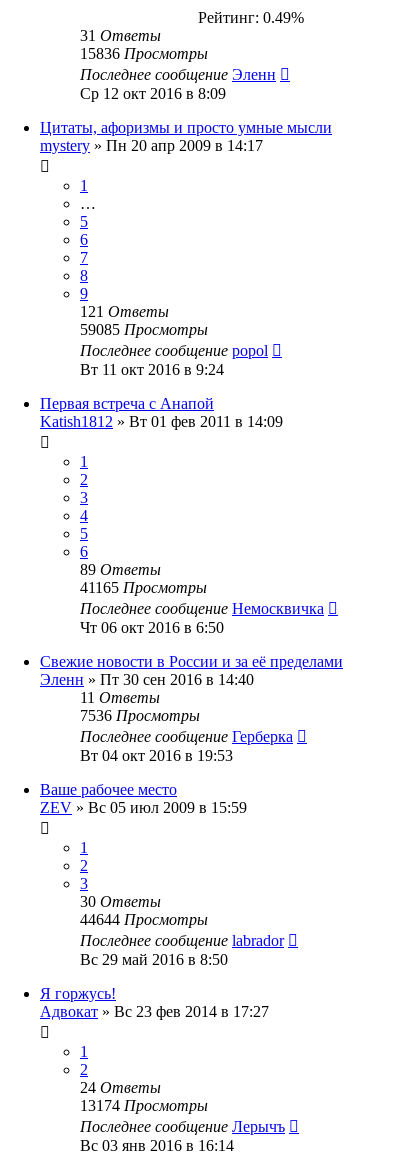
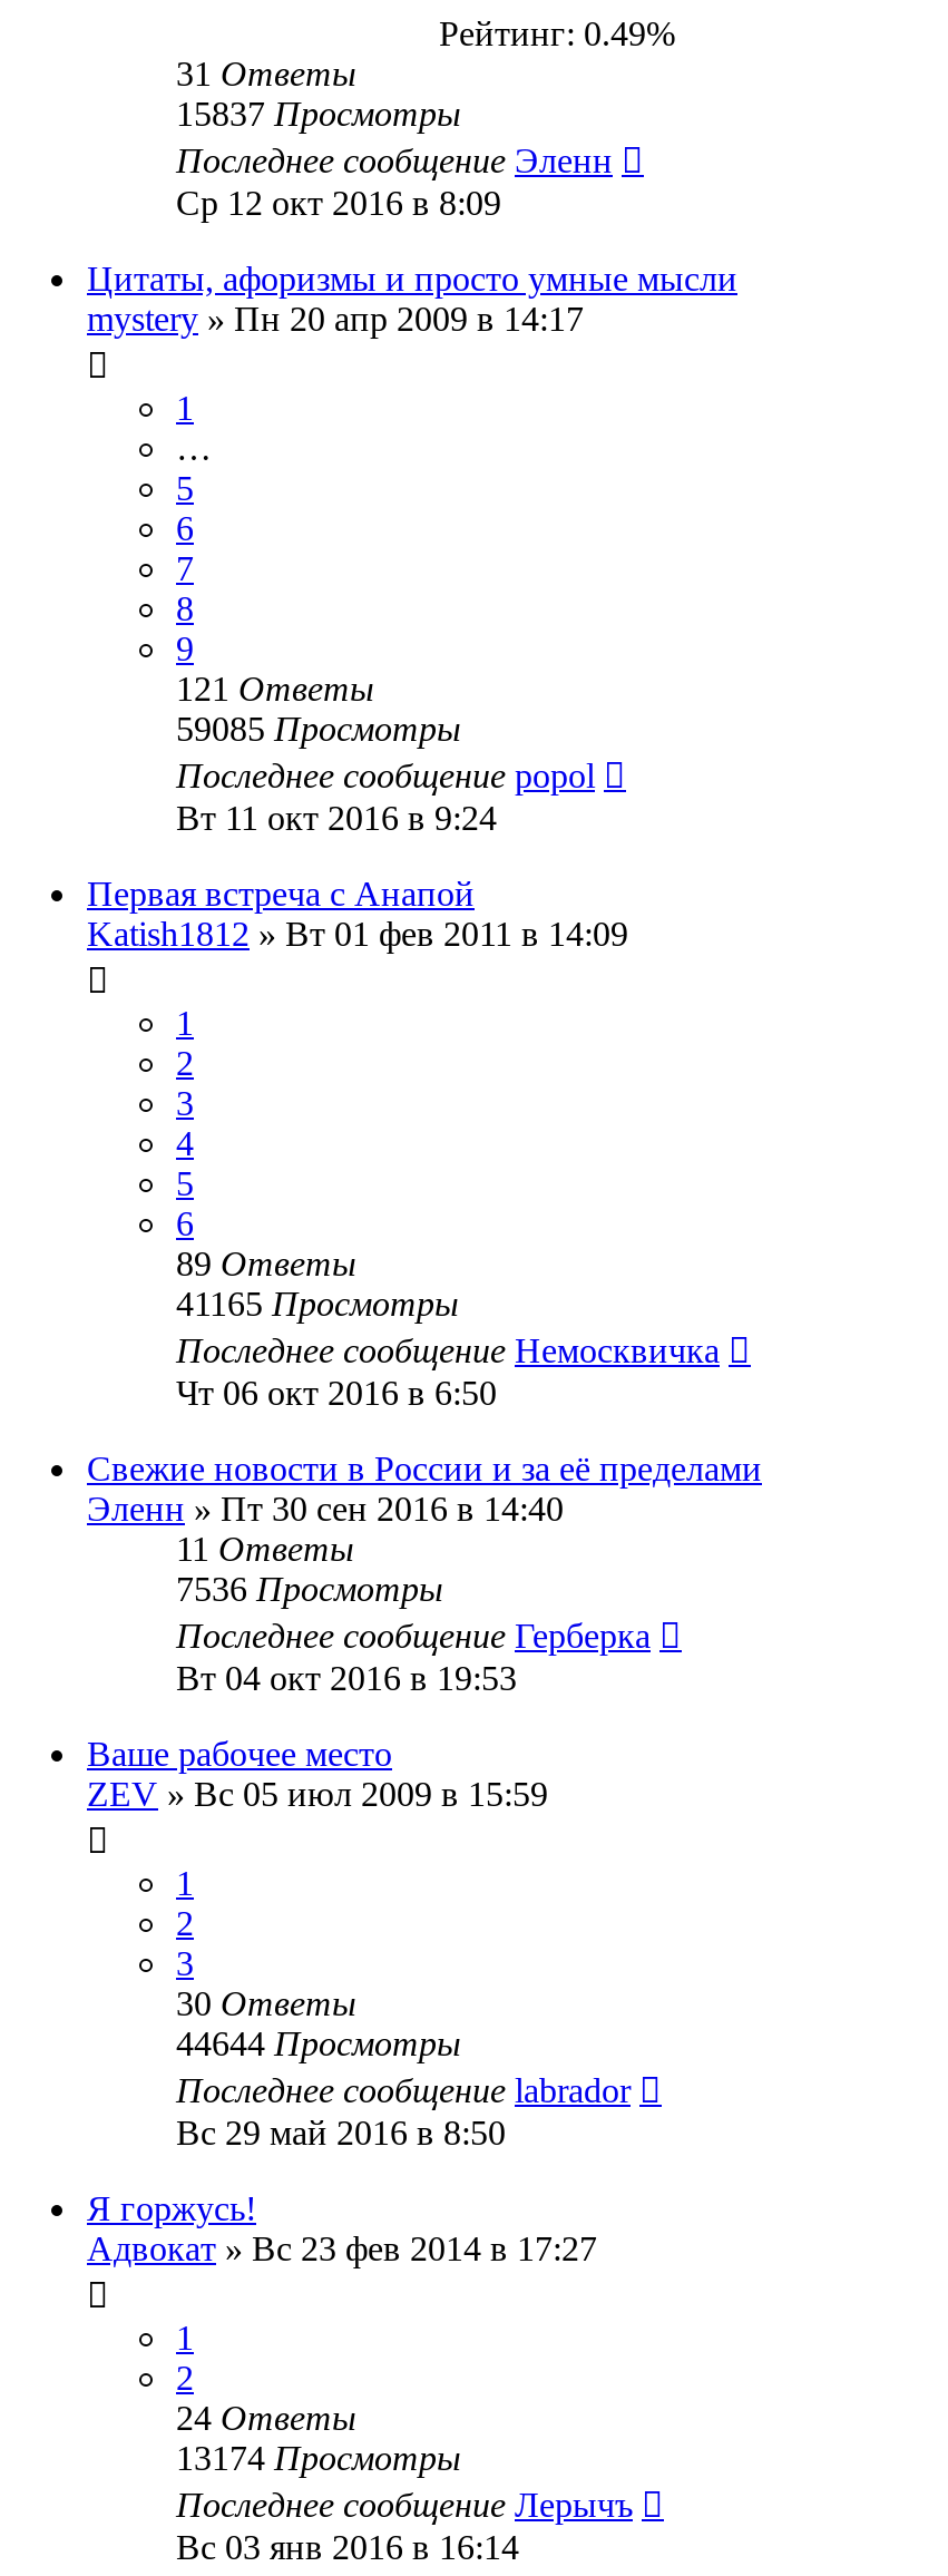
[80,45,208,62] 15836 Просмотры -> [176,94,461,132] 15837 Просмотры

